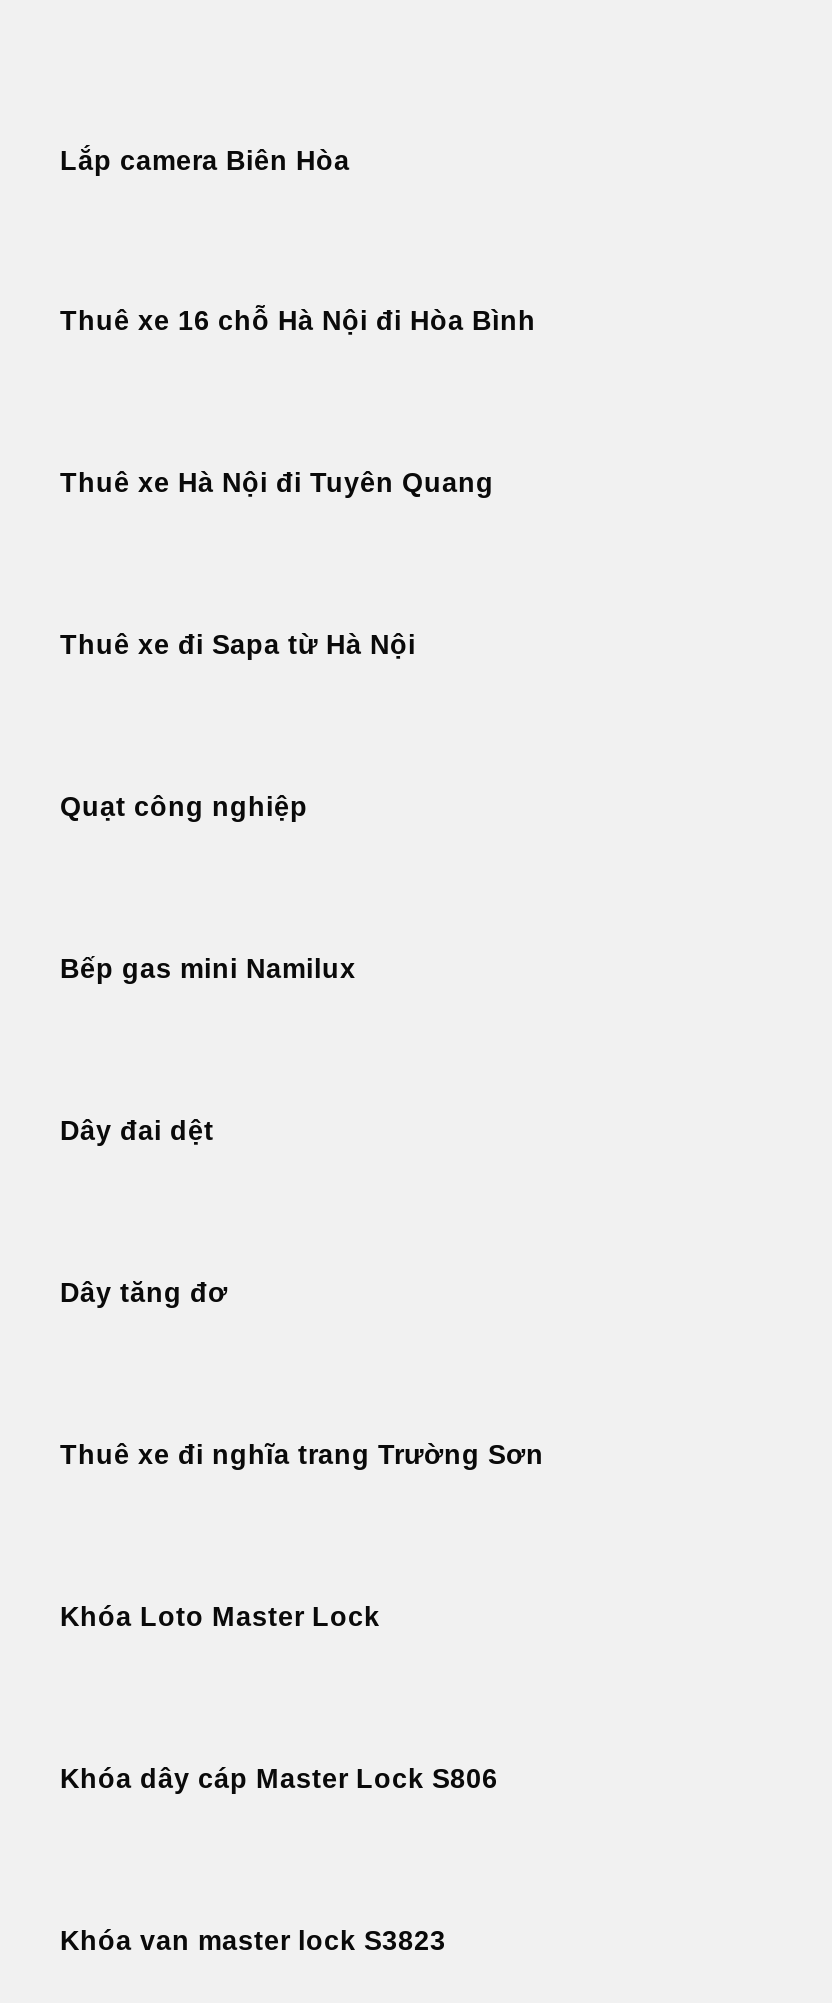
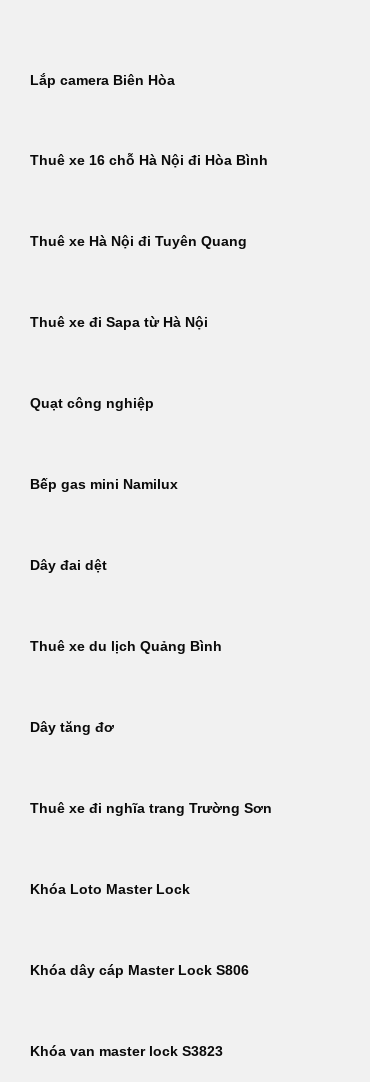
none -> [30,639,222,654] Thuê xe du lịch Quảng Bình

